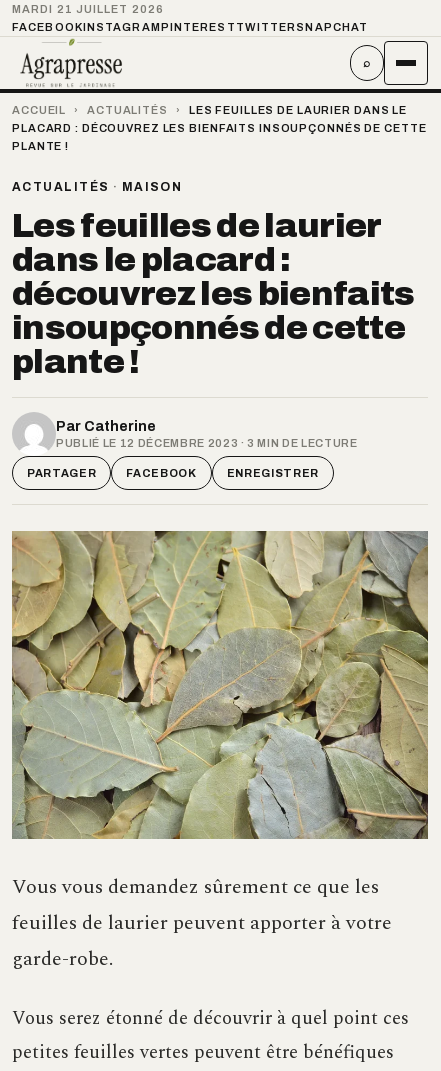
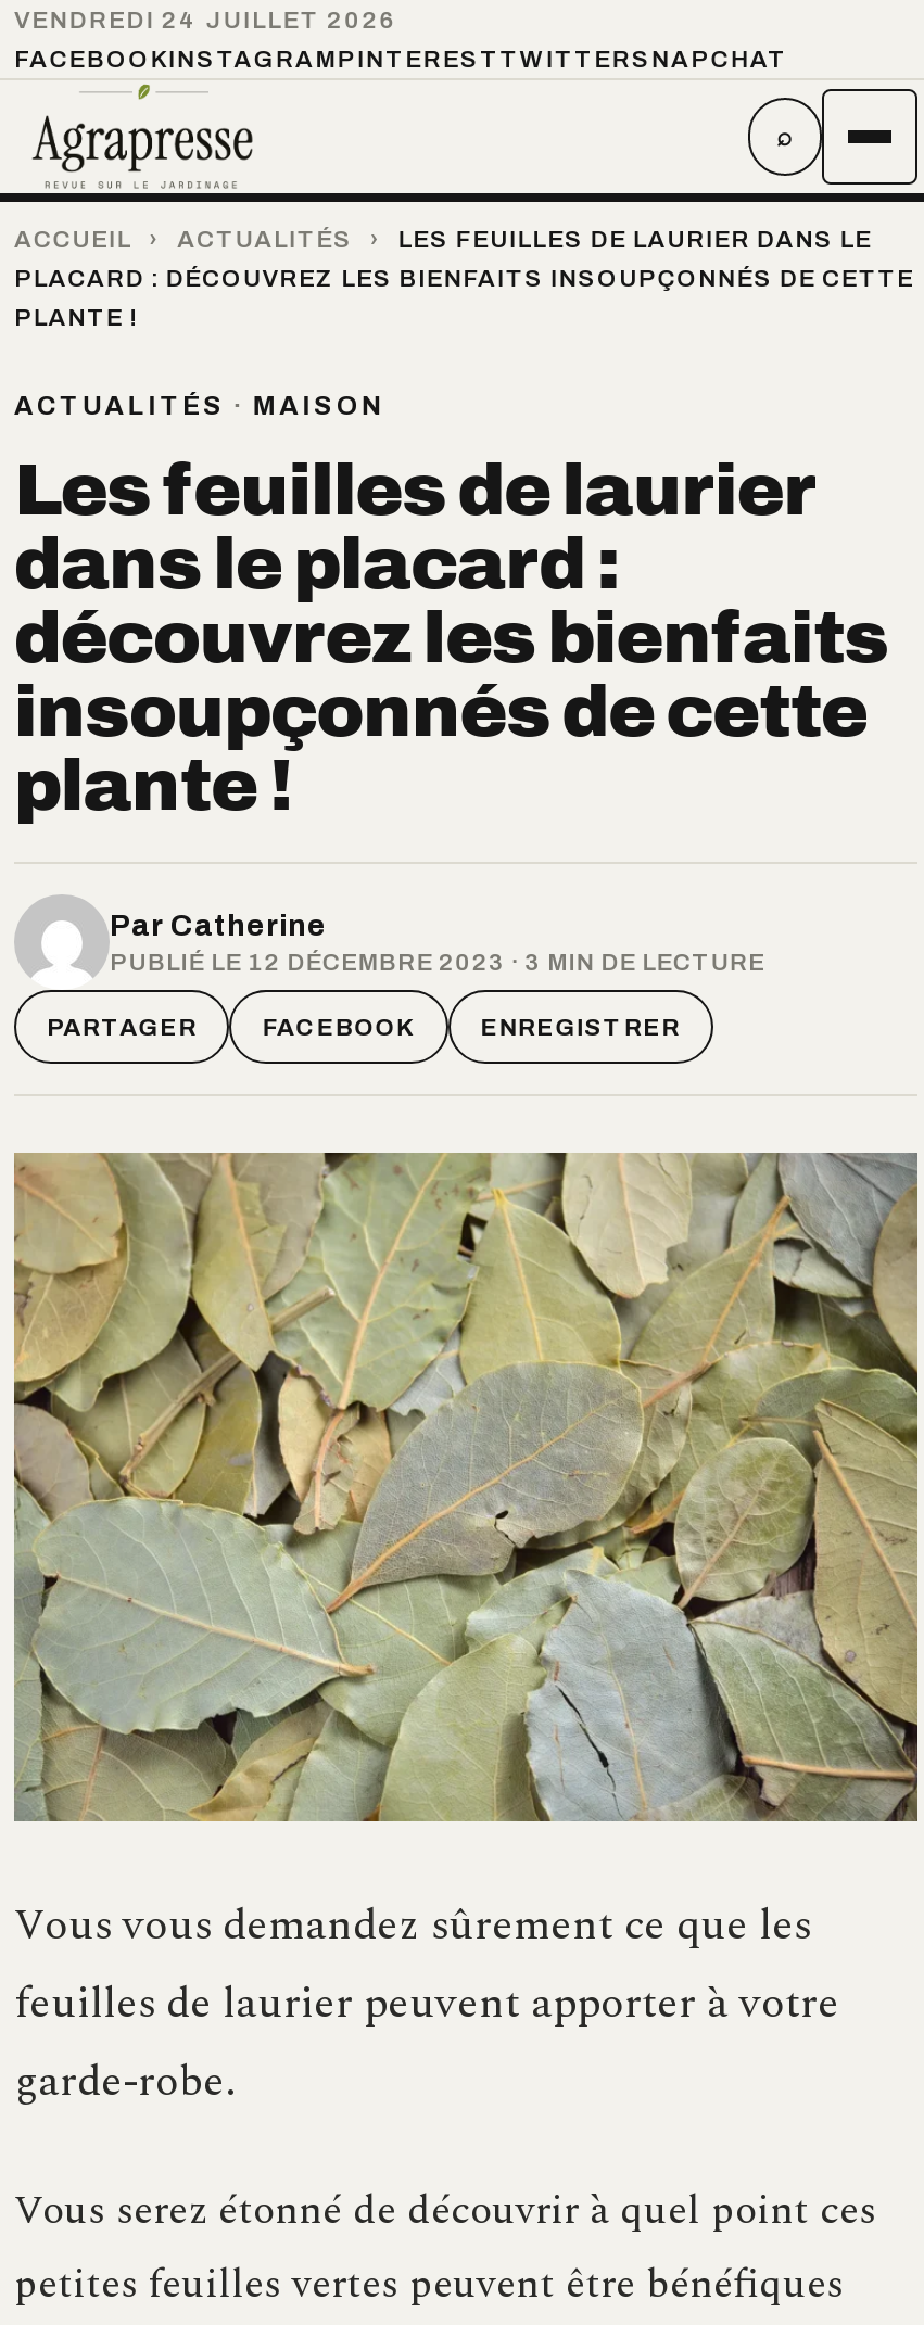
[12,3,164,15] MARDI 21 JUILLET 2026 -> [14,7,397,33] VENDREDI 24 JUILLET 2026

